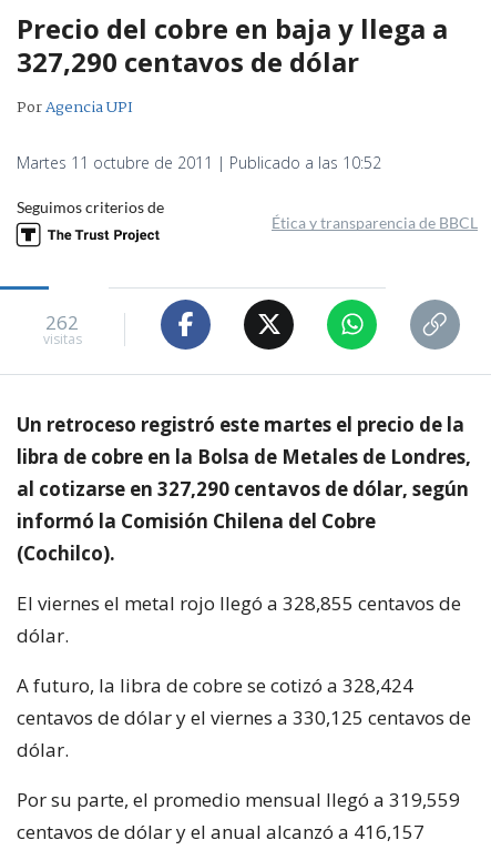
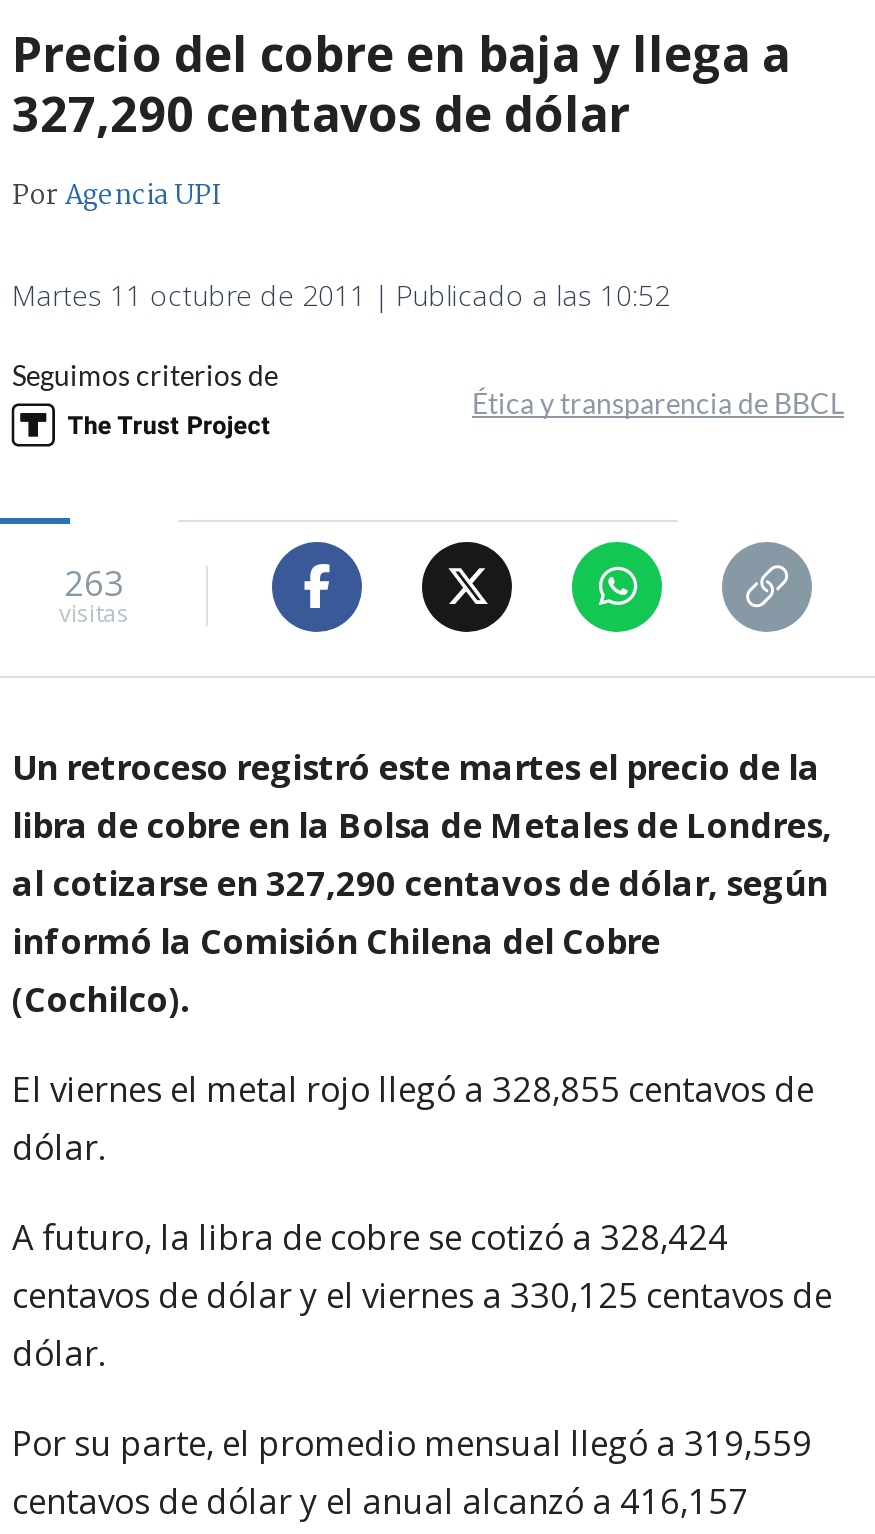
[45,310,79,335] 262 -> [64,561,124,607] 263

